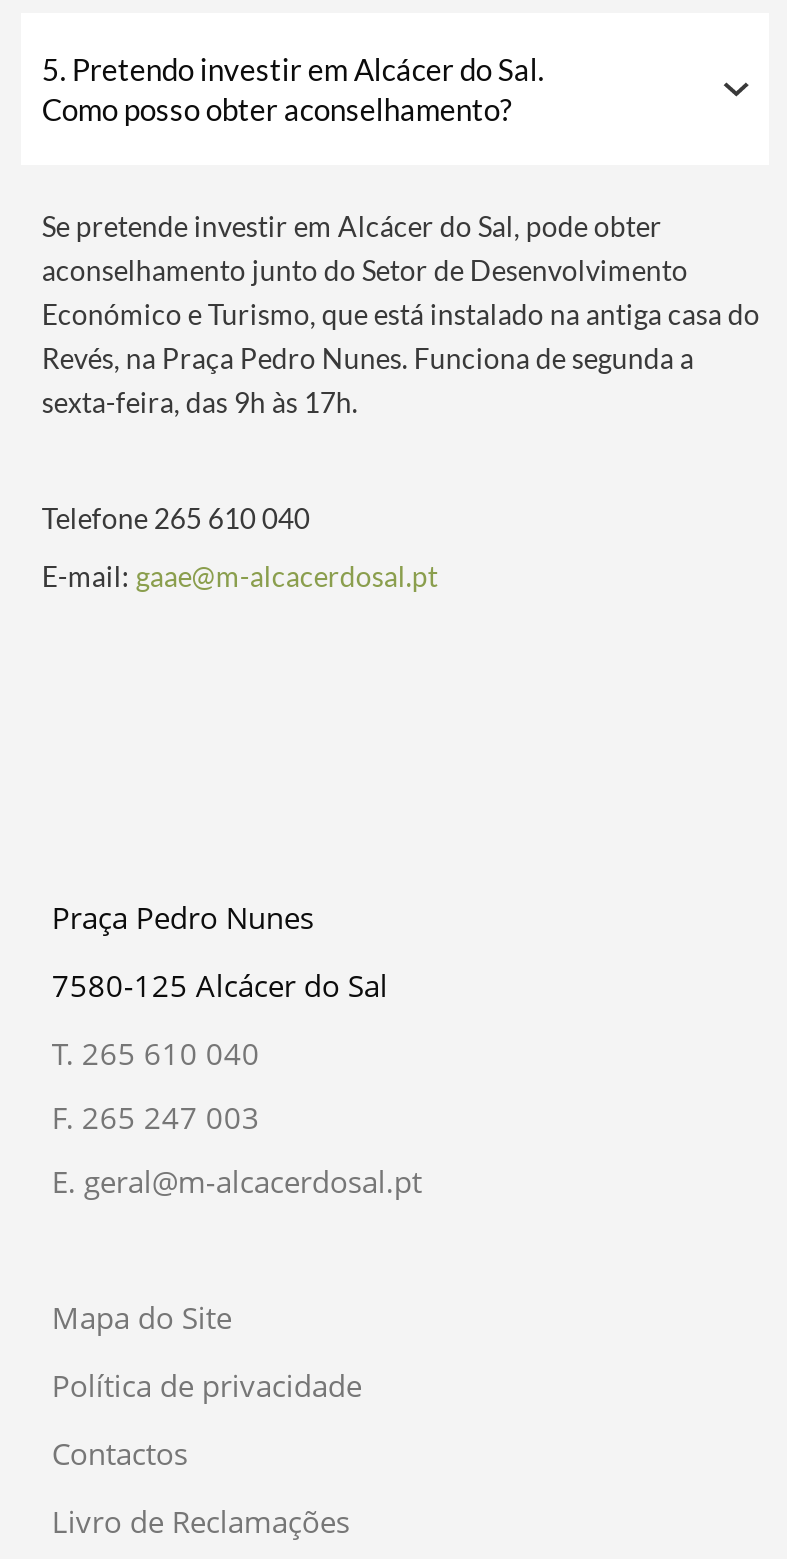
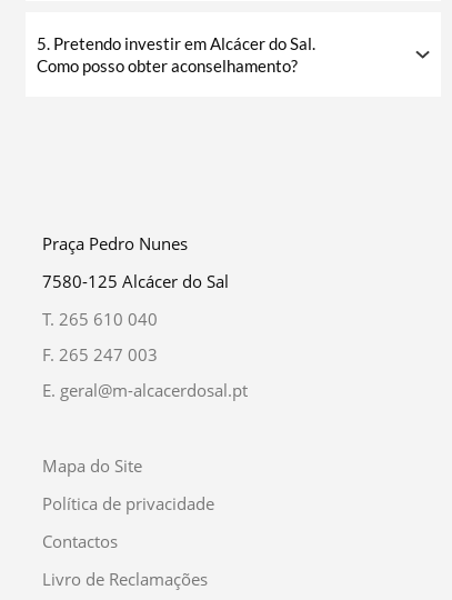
[42,209,760,593] Se pretende investir em Alcácer do Sal, pode obter | aconselhamento junto do Setor de Desenvolvimento | Económico e Turismo, que está instalado na antiga casa do | Revés, na Praça Pedro Nunes. Funciona de segunda a | sexta-feira, das 9h às 17h. | Telefone 265 610 040 | E-mail: gaae@m-alcacerdosal.pt -> none

